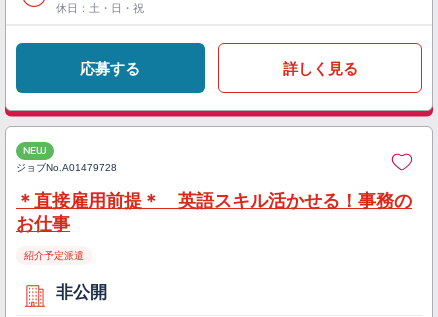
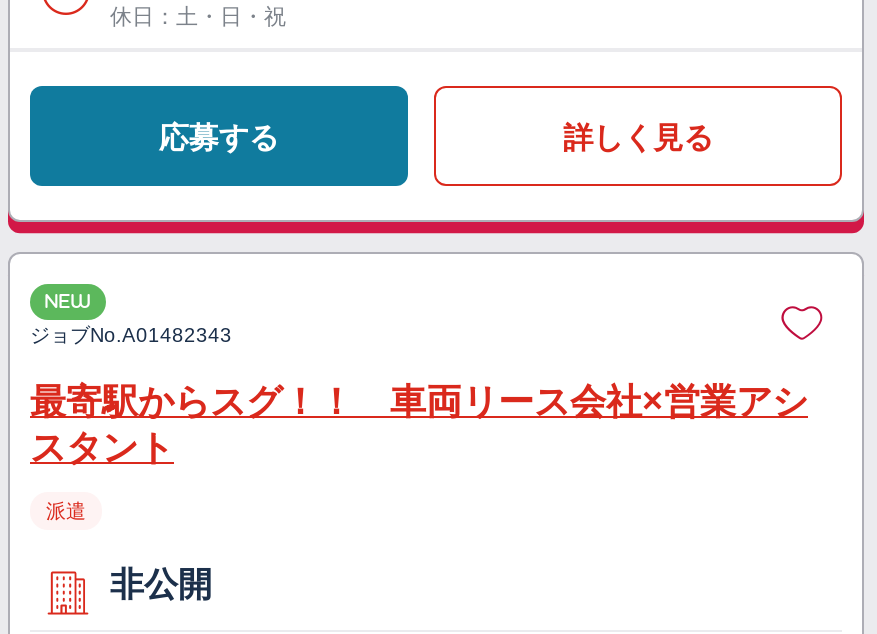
[16,162,117,173] ジョブNo. A01479728 -> [30,325,232,347] ジョブNo. A01482343
[16,191,412,234] ＊直接雇用前提＊ 英語スキル活かせる！事務の | お仕事 -> [30,383,808,469] 最寄駅からスグ！！ 車両リース会社×営業アシ | スタント
[24,250,84,261] 紹介予定派遣 -> [46,501,86,523] 派遣

